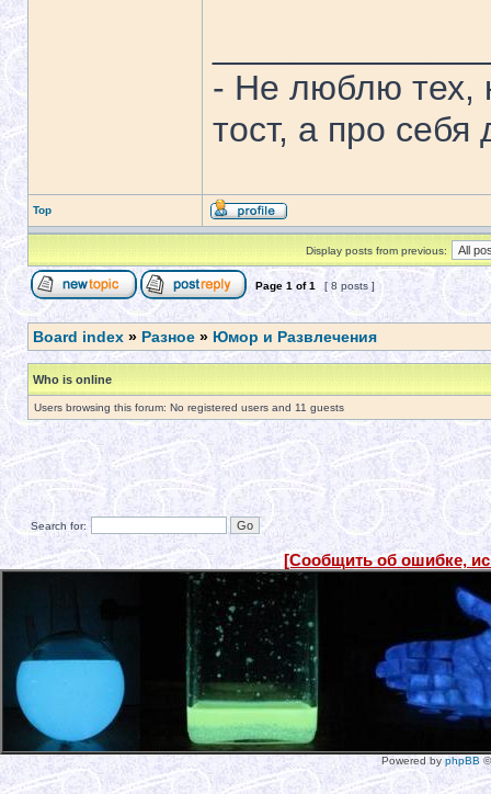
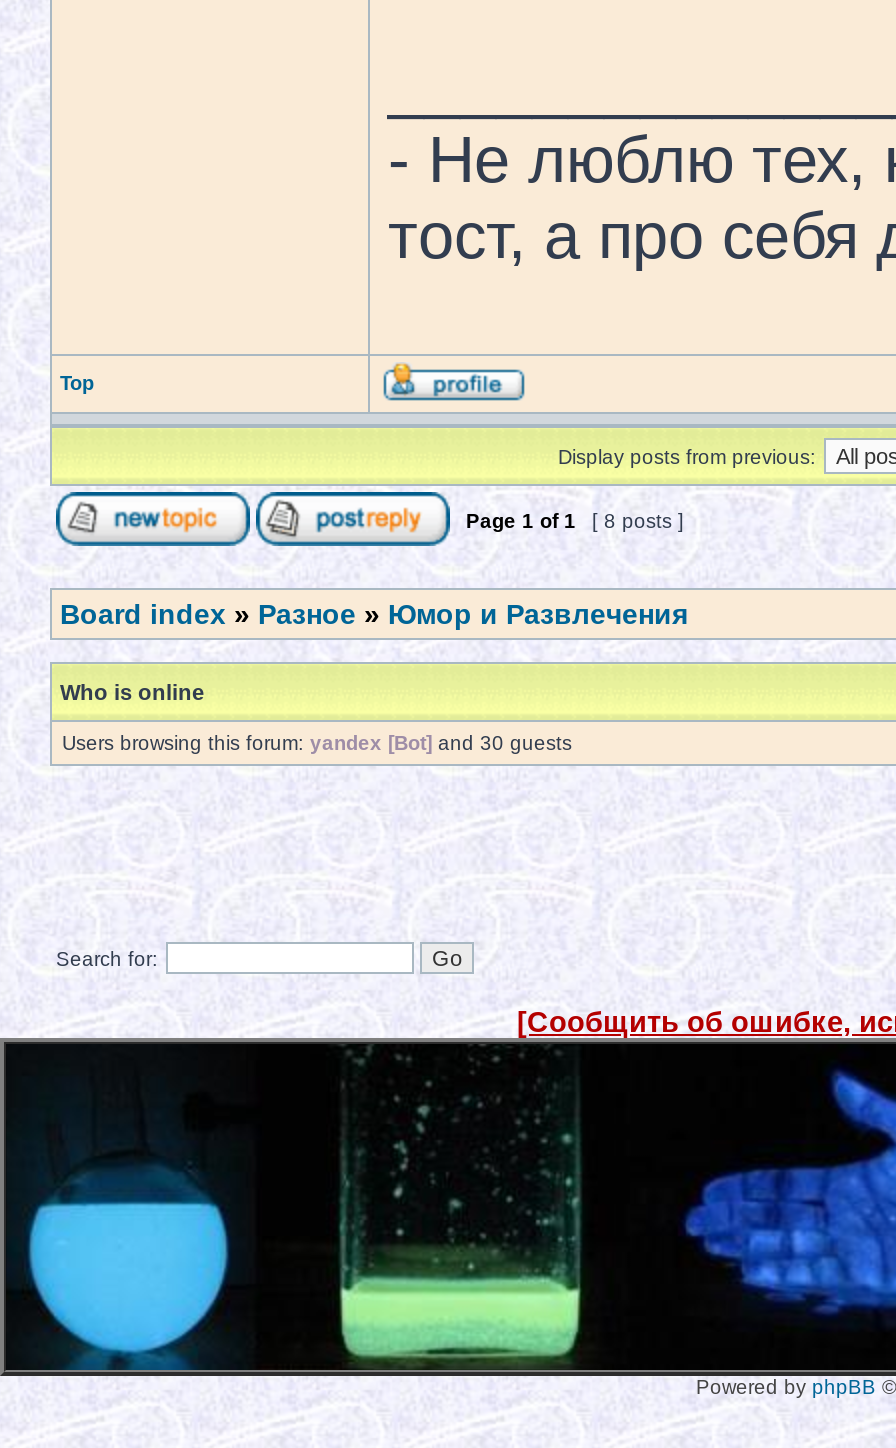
[34,401,344,413] Users browsing this forum: No registered users and 11 guests -> [62,732,572,754] Users browsing this forum: yandex [Bot] and 30 guests

